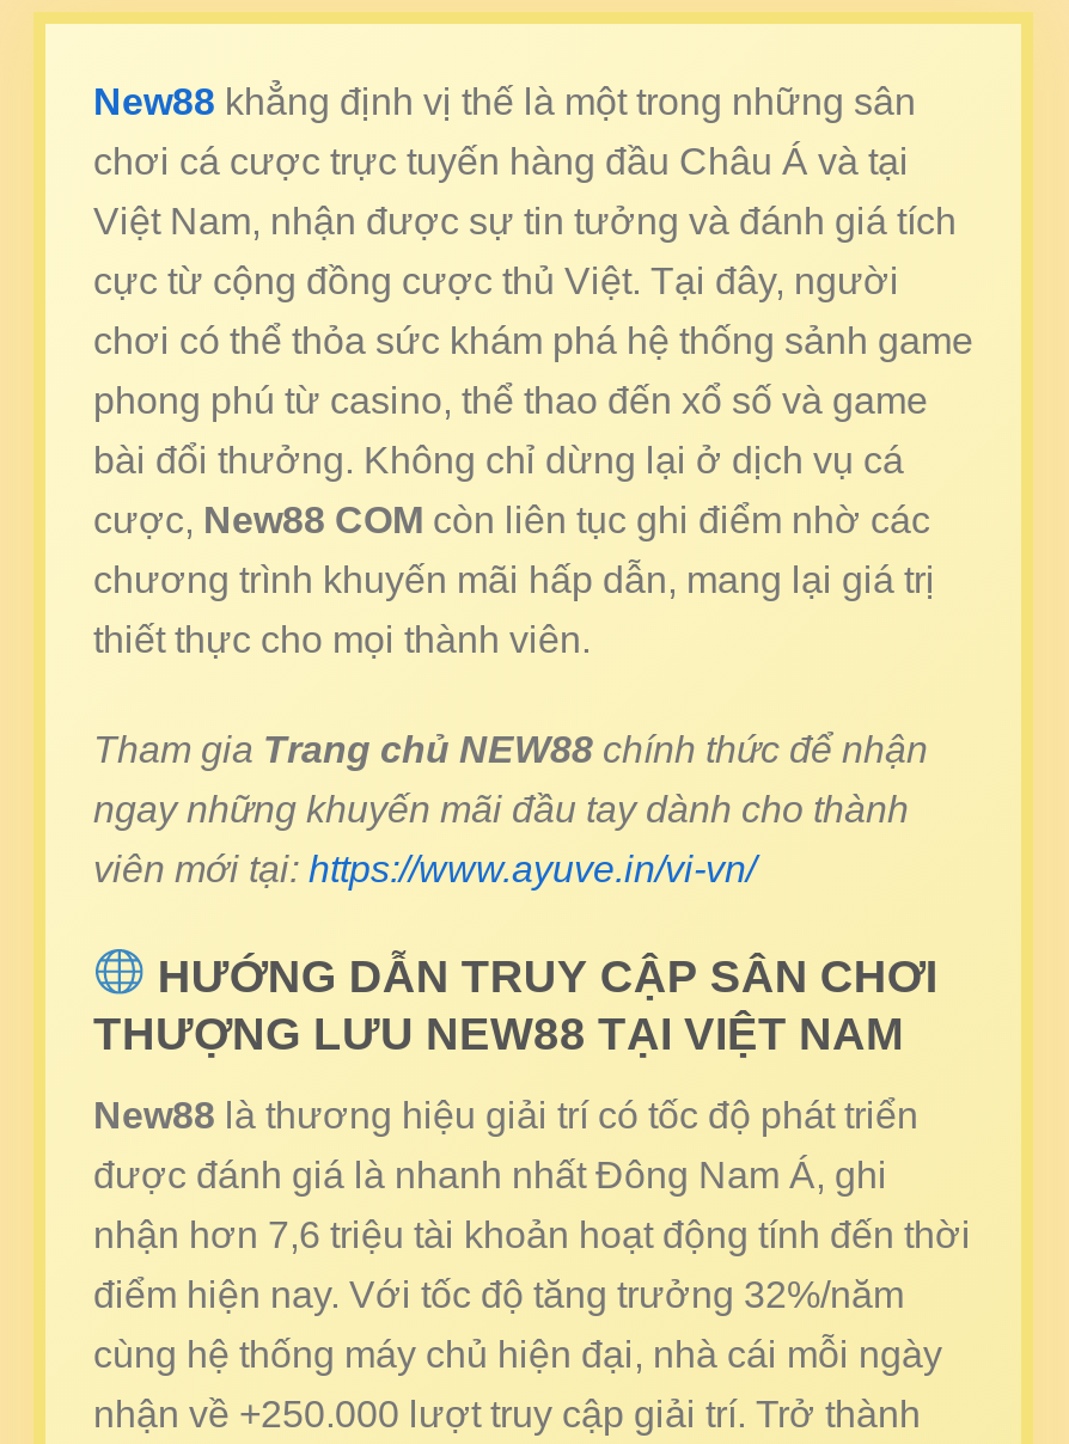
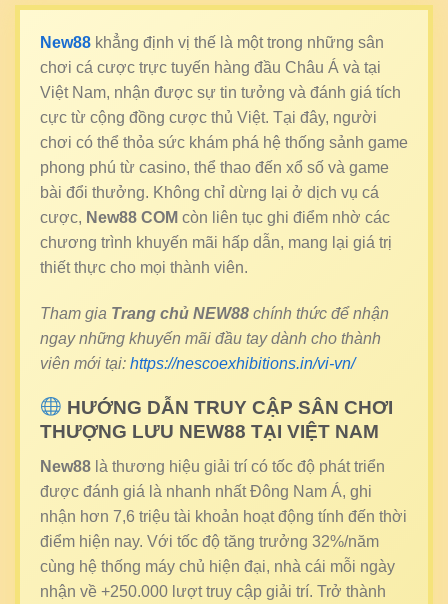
[93,848,756,888] viên mới tại: https://www.ayuve.in/vi-vn/ -> [40,355,355,372] viên mới tại: https://nescoexhibitions.in/vi-vn/

